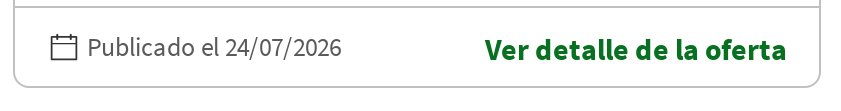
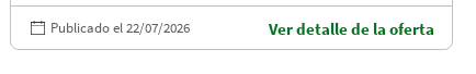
[87,30,341,64] Publicado el 24/07/2026 -> [50,18,190,37] Publicado el 22/07/2026

